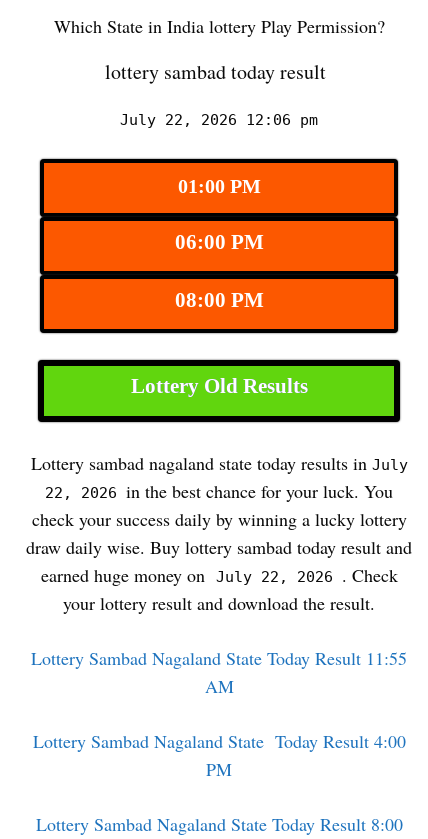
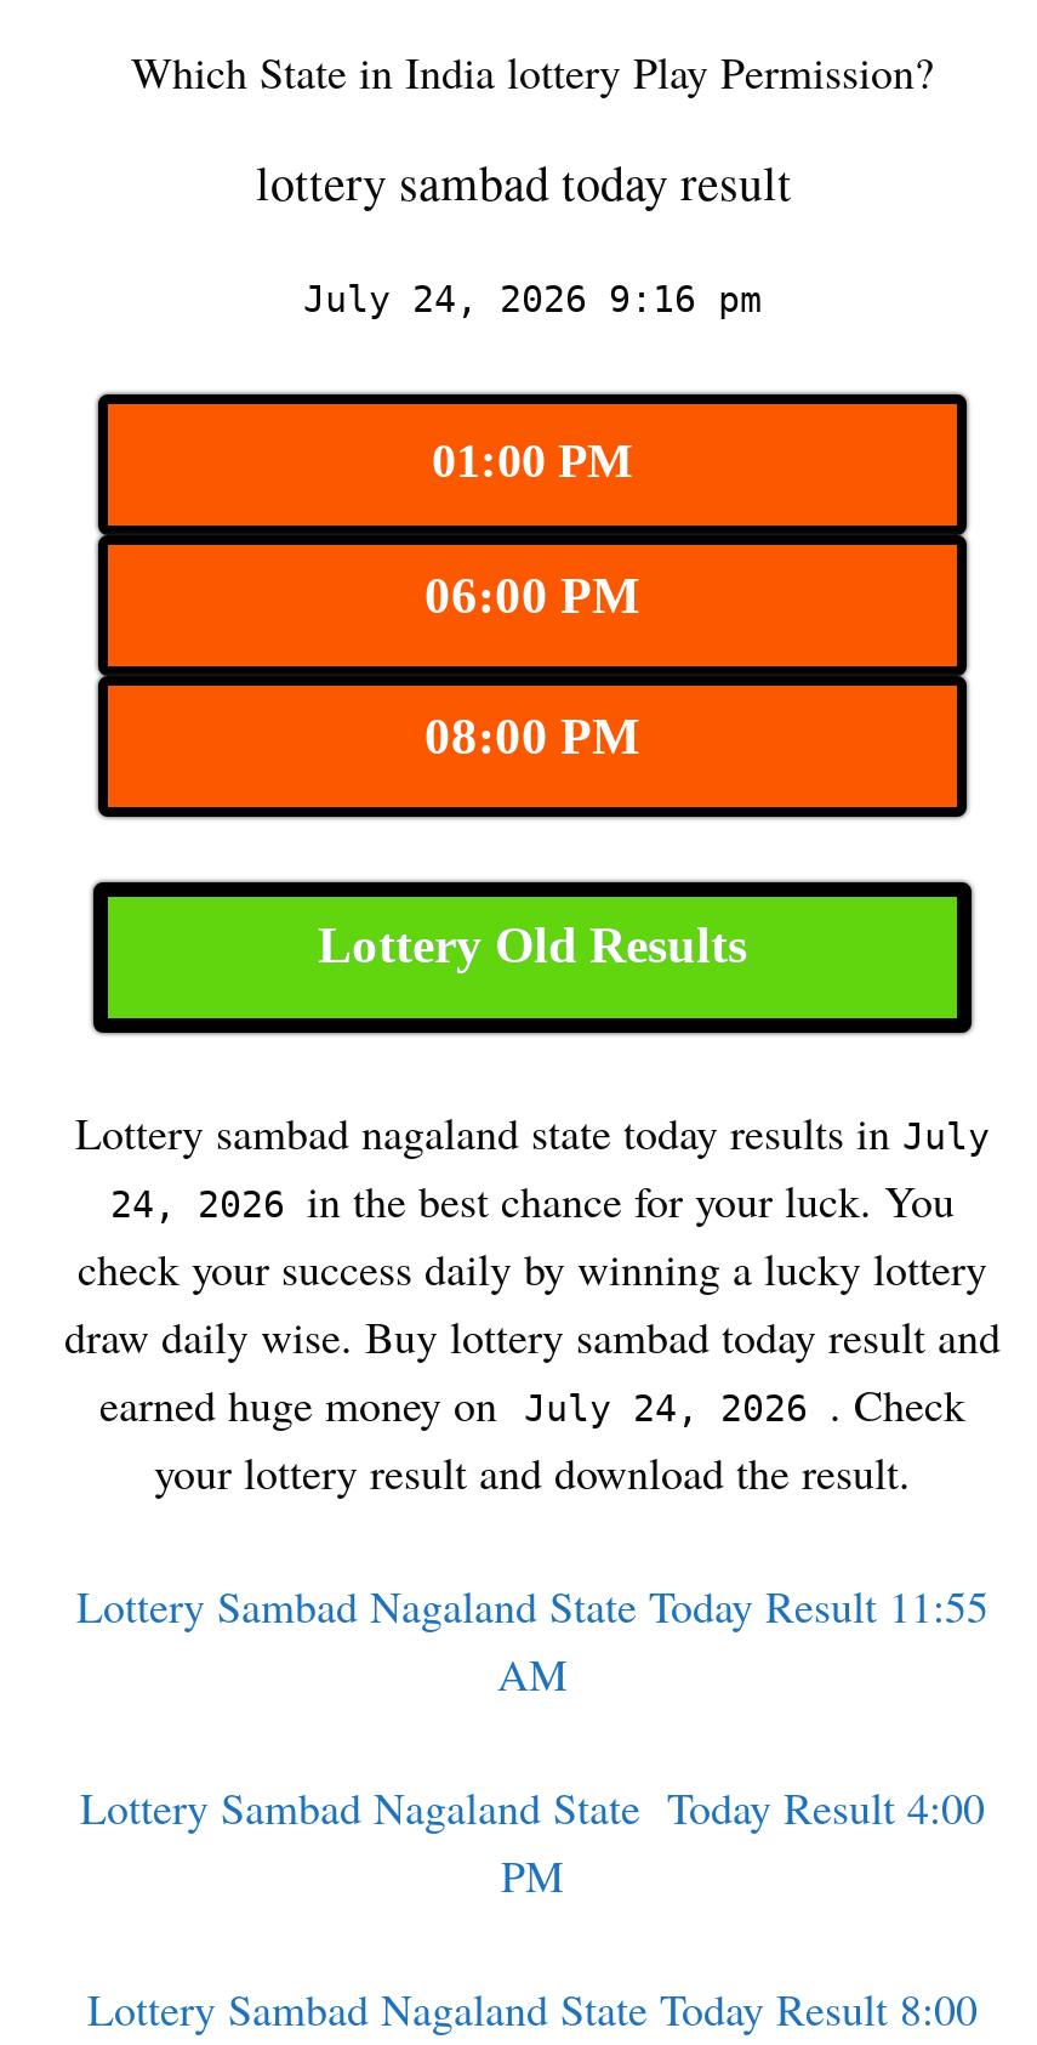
[120,111,318,129] July 22, 2026 12:06 pm -> [303,278,762,322] July 24, 2026 9:16 pm
[45,479,393,503] 22, 2026 in the best chance for your luck. You -> [110,1171,955,1229] 24, 2026 in the best chance for your luck. You
[40,563,397,587] earned huge money on July 22, 2026. Check -> [99,1375,965,1433] earned huge money on July 24, 2026. Check

